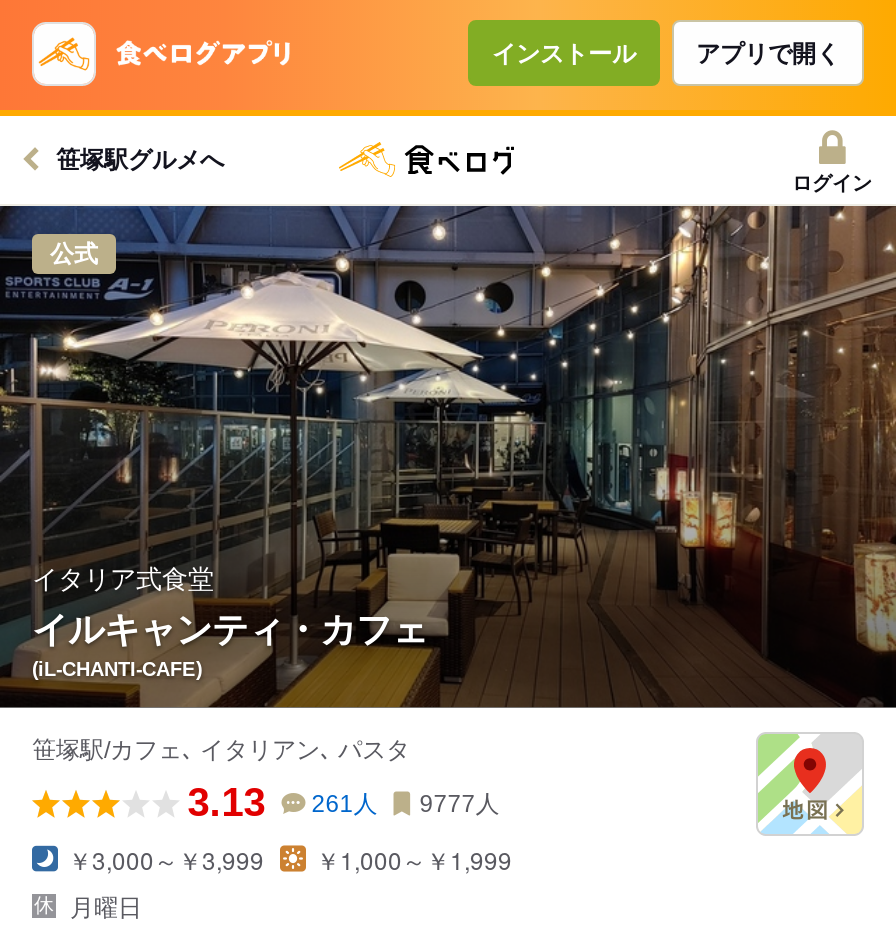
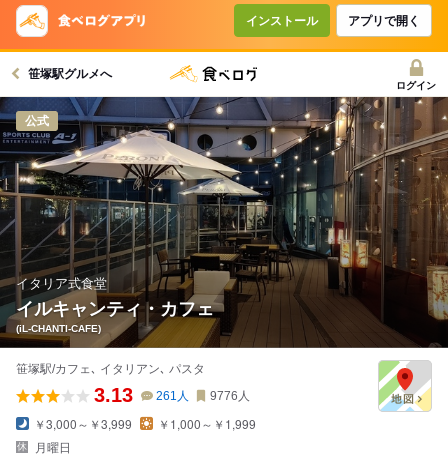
[188,780,500,824] 3.13 261人 9777人 -> [94,384,250,406] 3.13 261人 9776人

